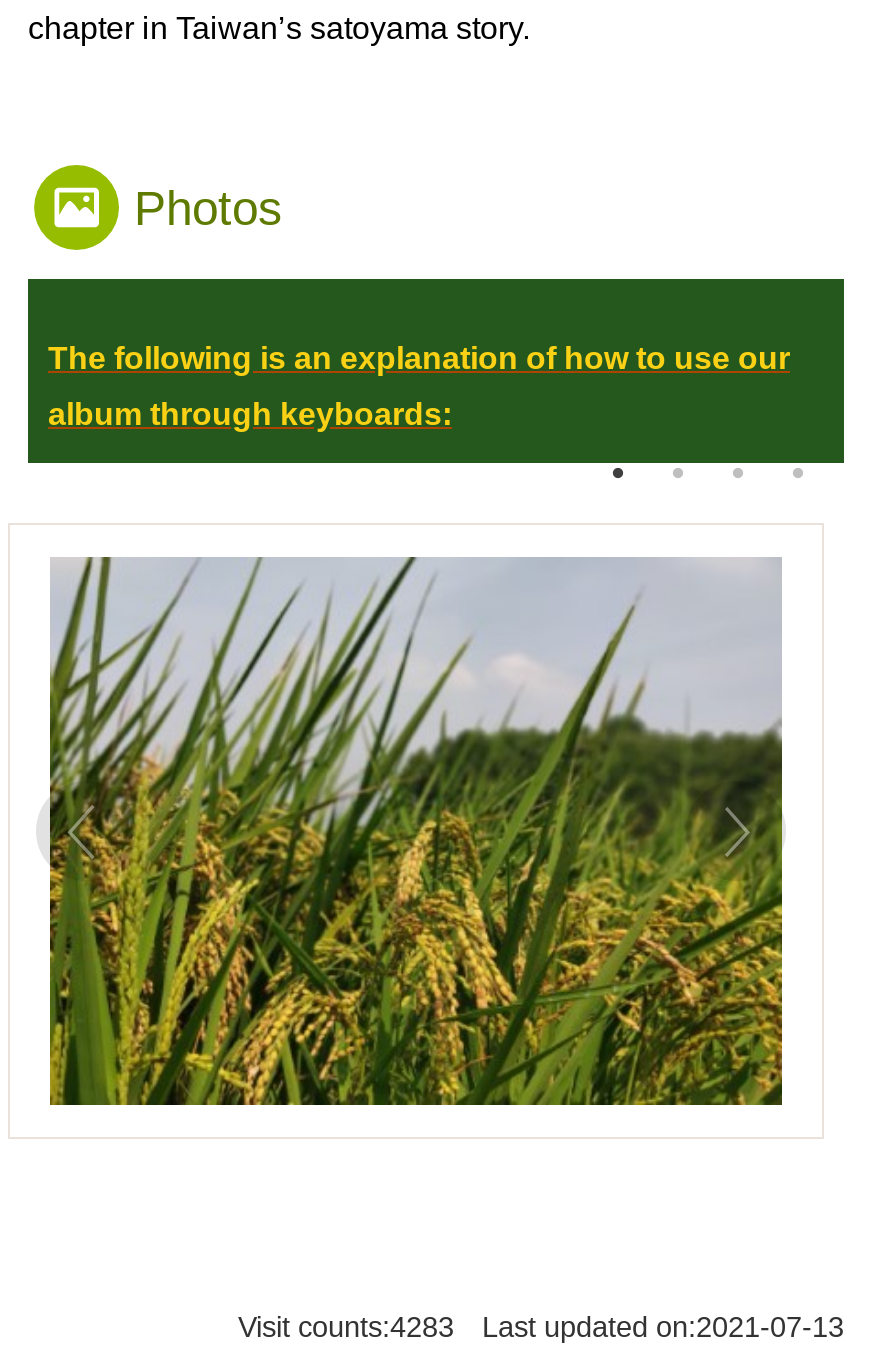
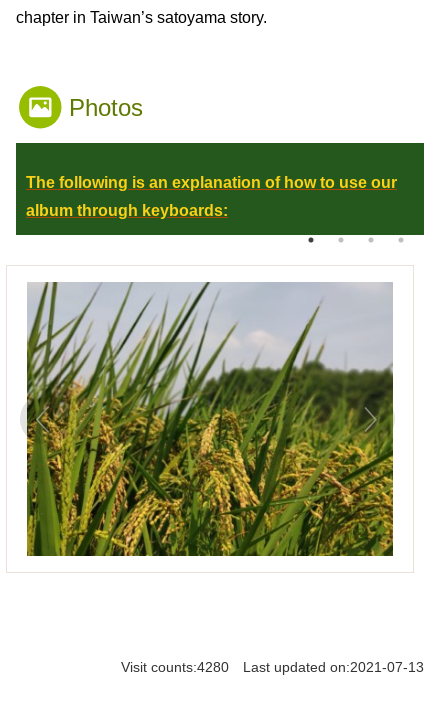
[238,1311,844,1343] Visit counts:4283 Last updated on:2021-07-13 -> [121,659,424,675] Visit counts:4280 Last updated on:2021-07-13

